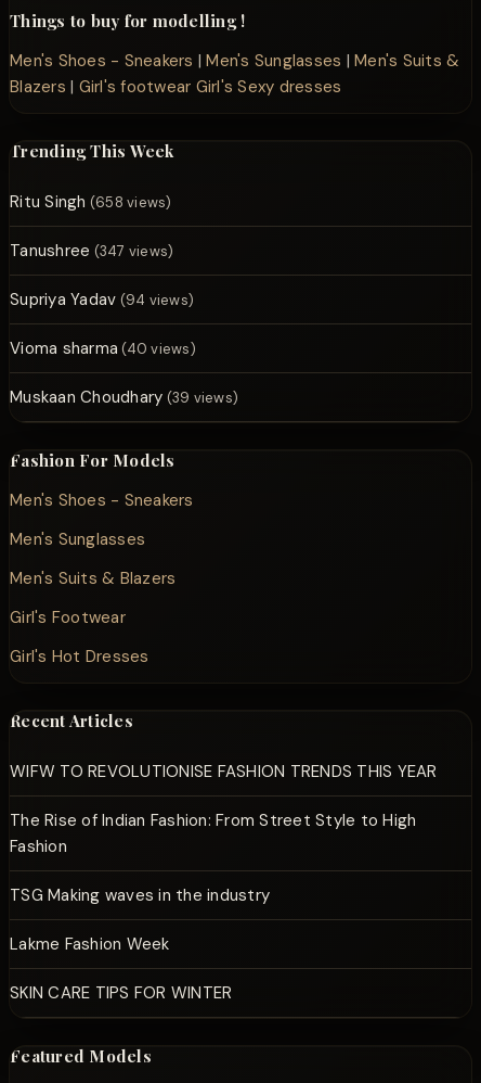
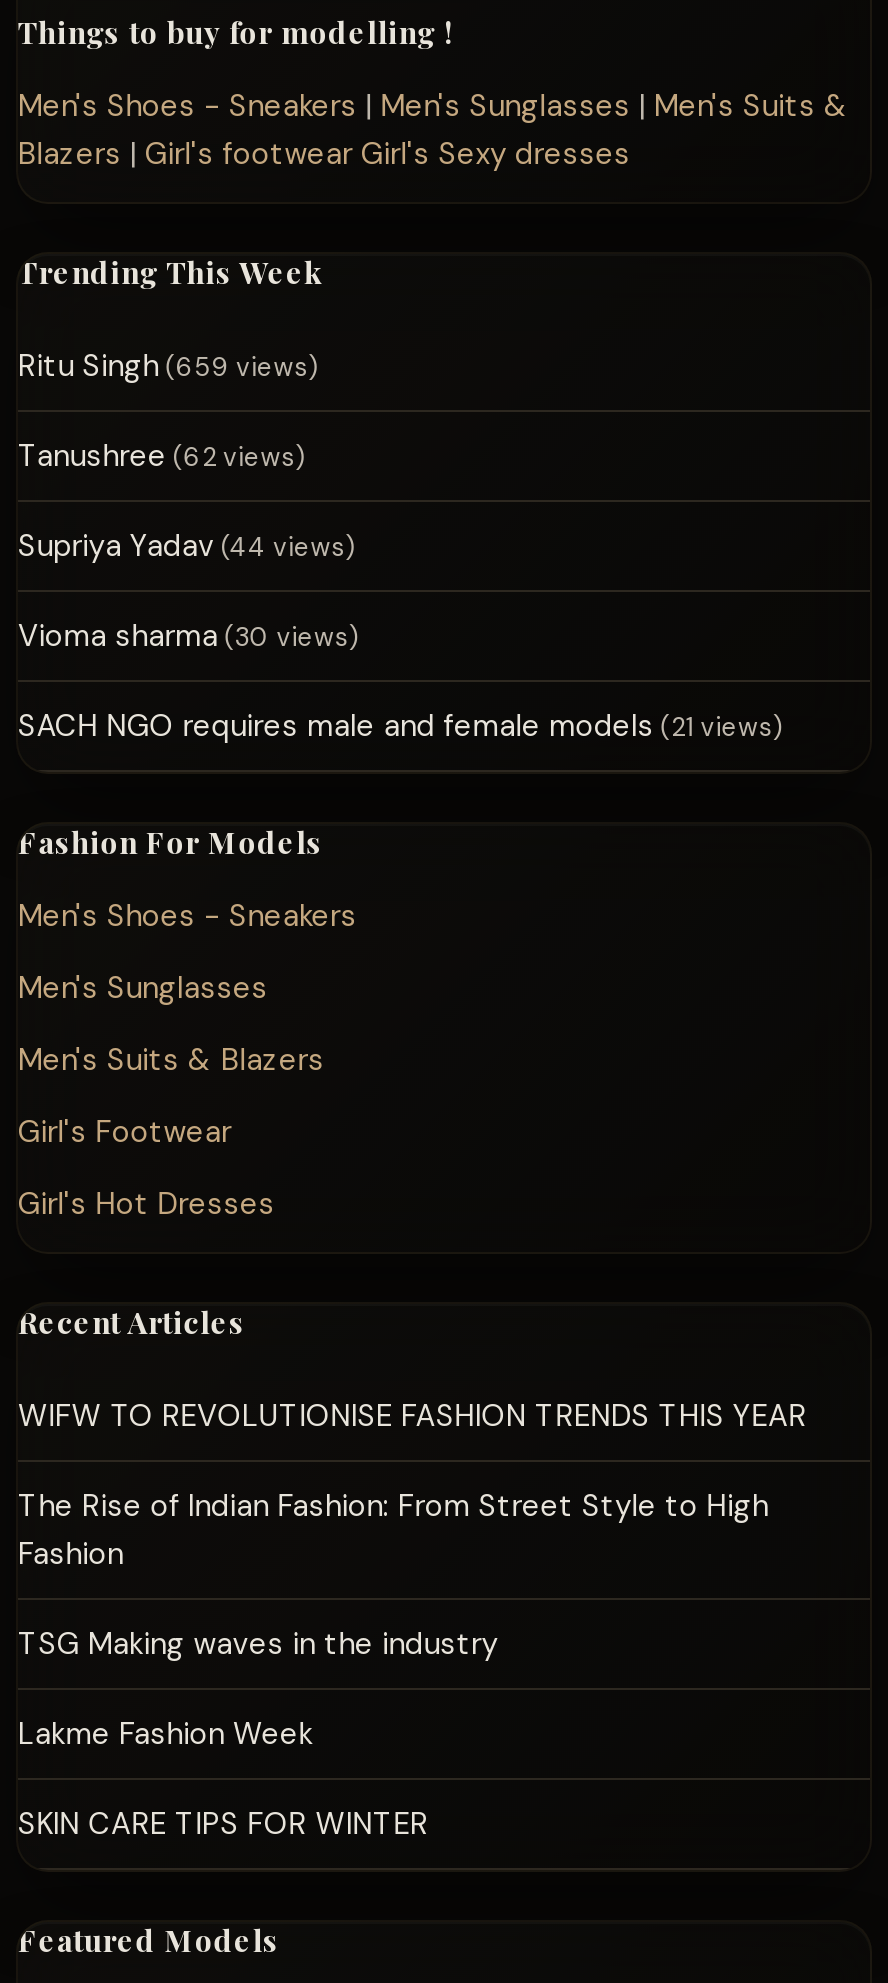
[10,191,172,213] Ritu Singh (658 views) -> [18,345,319,385] Ritu Singh (659 views)
[10,240,174,262] Tanushree (347 views) -> [18,435,306,475] Tanushree (62 views)
[10,289,194,310] Supriya Yadav (94 views) -> [18,525,356,565] Supriya Yadav (44 views)
[10,337,196,359] Vioma sharma (40 views) -> [18,615,360,655] Vioma sharma (30 views)
[10,386,238,408] Muskaan Choudhary (39 views) -> [18,705,784,745] SACH NGO requires male and female models (21 views)

